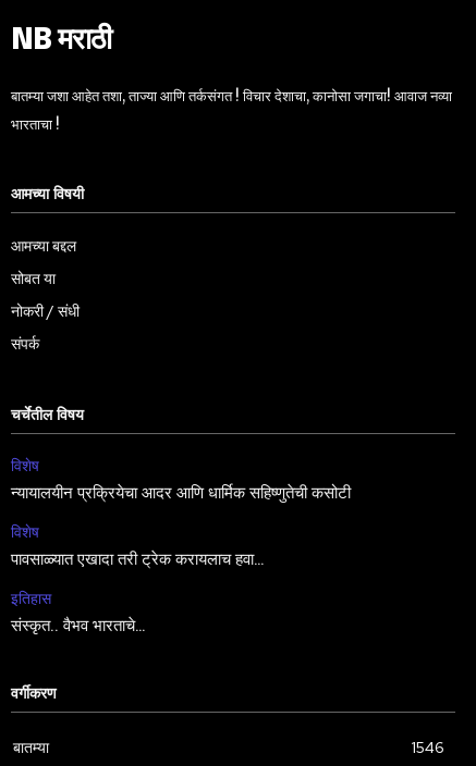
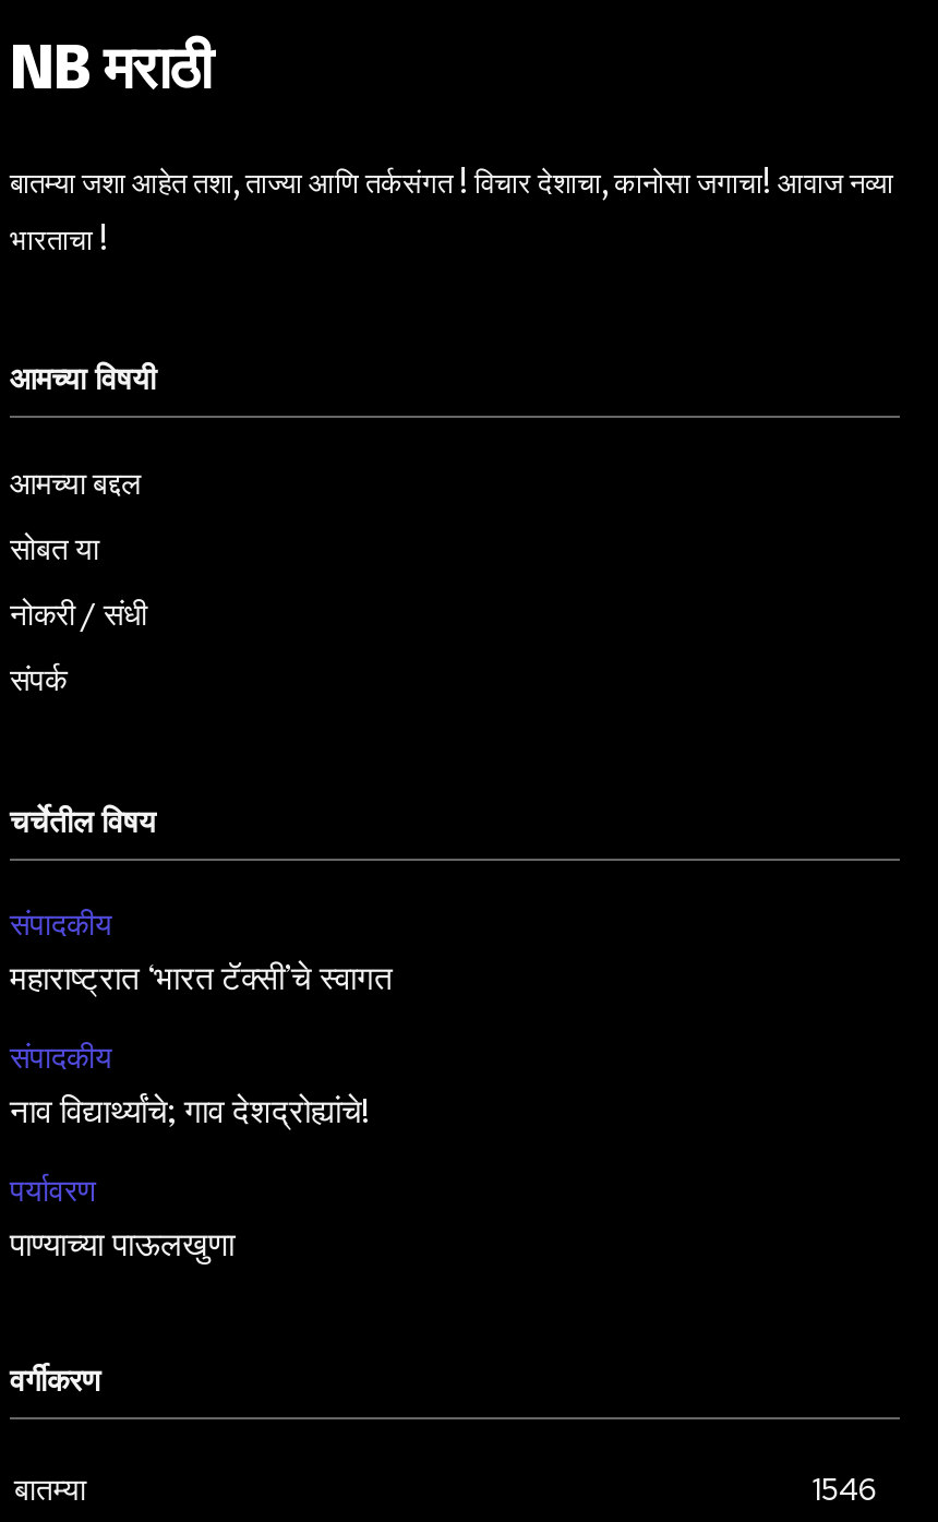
[11,456,39,476] विशेष -> [10,904,112,944] संपादकीय
[11,486,351,503] न्यायालयीन प्रक्रियेचा आदर आणि धार्मिक सहिष्णुतेची कसोटी -> [10,963,392,998] महाराष्ट्रात ‘भारत टॅक्सी’चे स्वागत
[11,523,39,542] विशेष -> [10,1037,112,1077] संपादकीय
[11,552,265,569] पावसाळ्यात एखादा तरी ट्रेक करायलाच हवा… -> [10,1096,370,1131] नाव विद्यार्थ्यांचे; गाव देशद्रोह्यांचे!
[11,589,51,609] इतिहास -> [10,1170,97,1210] पर्यावरण
[11,618,146,636] संस्कृत.. वैभव भारताचे… -> [10,1229,234,1264] पाण्याच्या पाऊलखुणा

